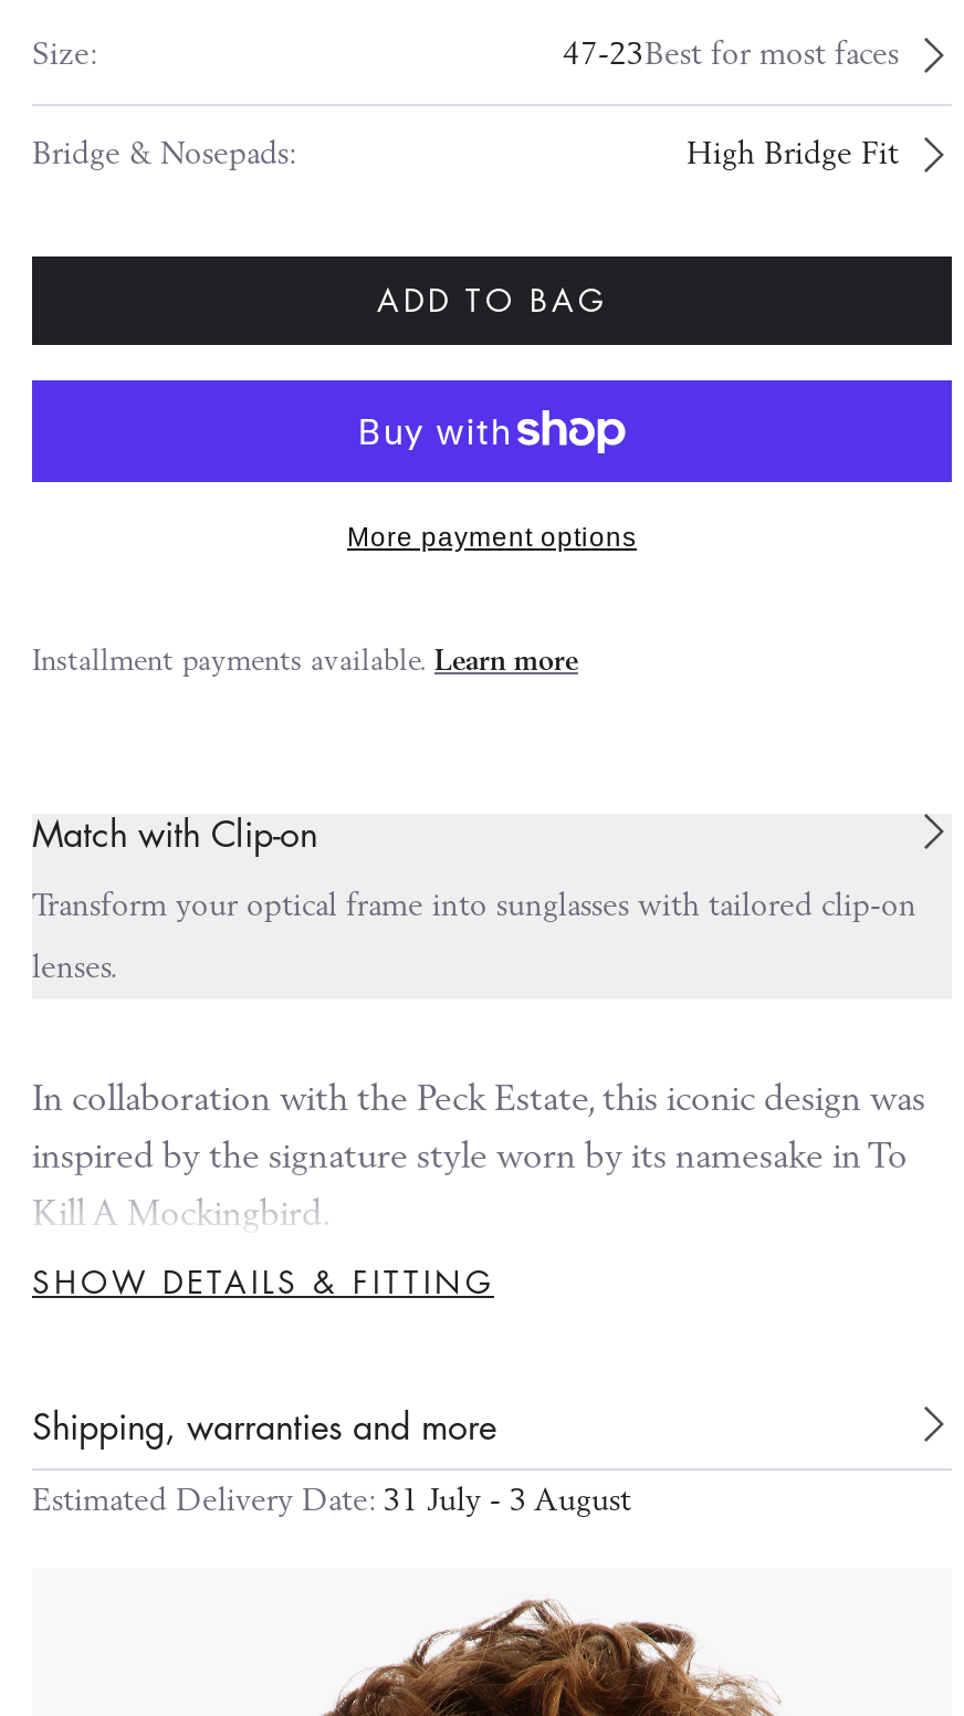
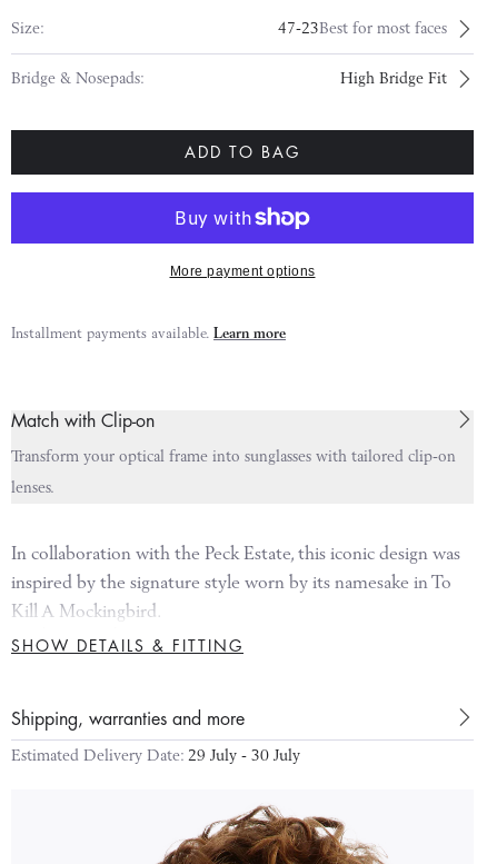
[32,1486,631,1517] Estimated Delivery Date: 31 July - 3 August -> [11,748,300,764] Estimated Delivery Date: 29 July - 30 July

